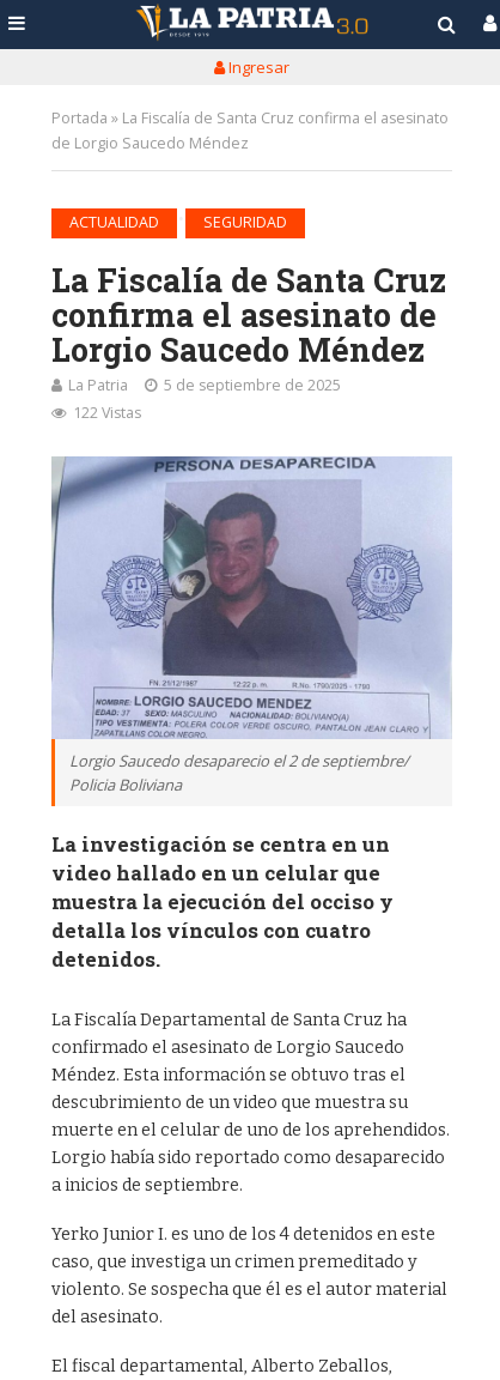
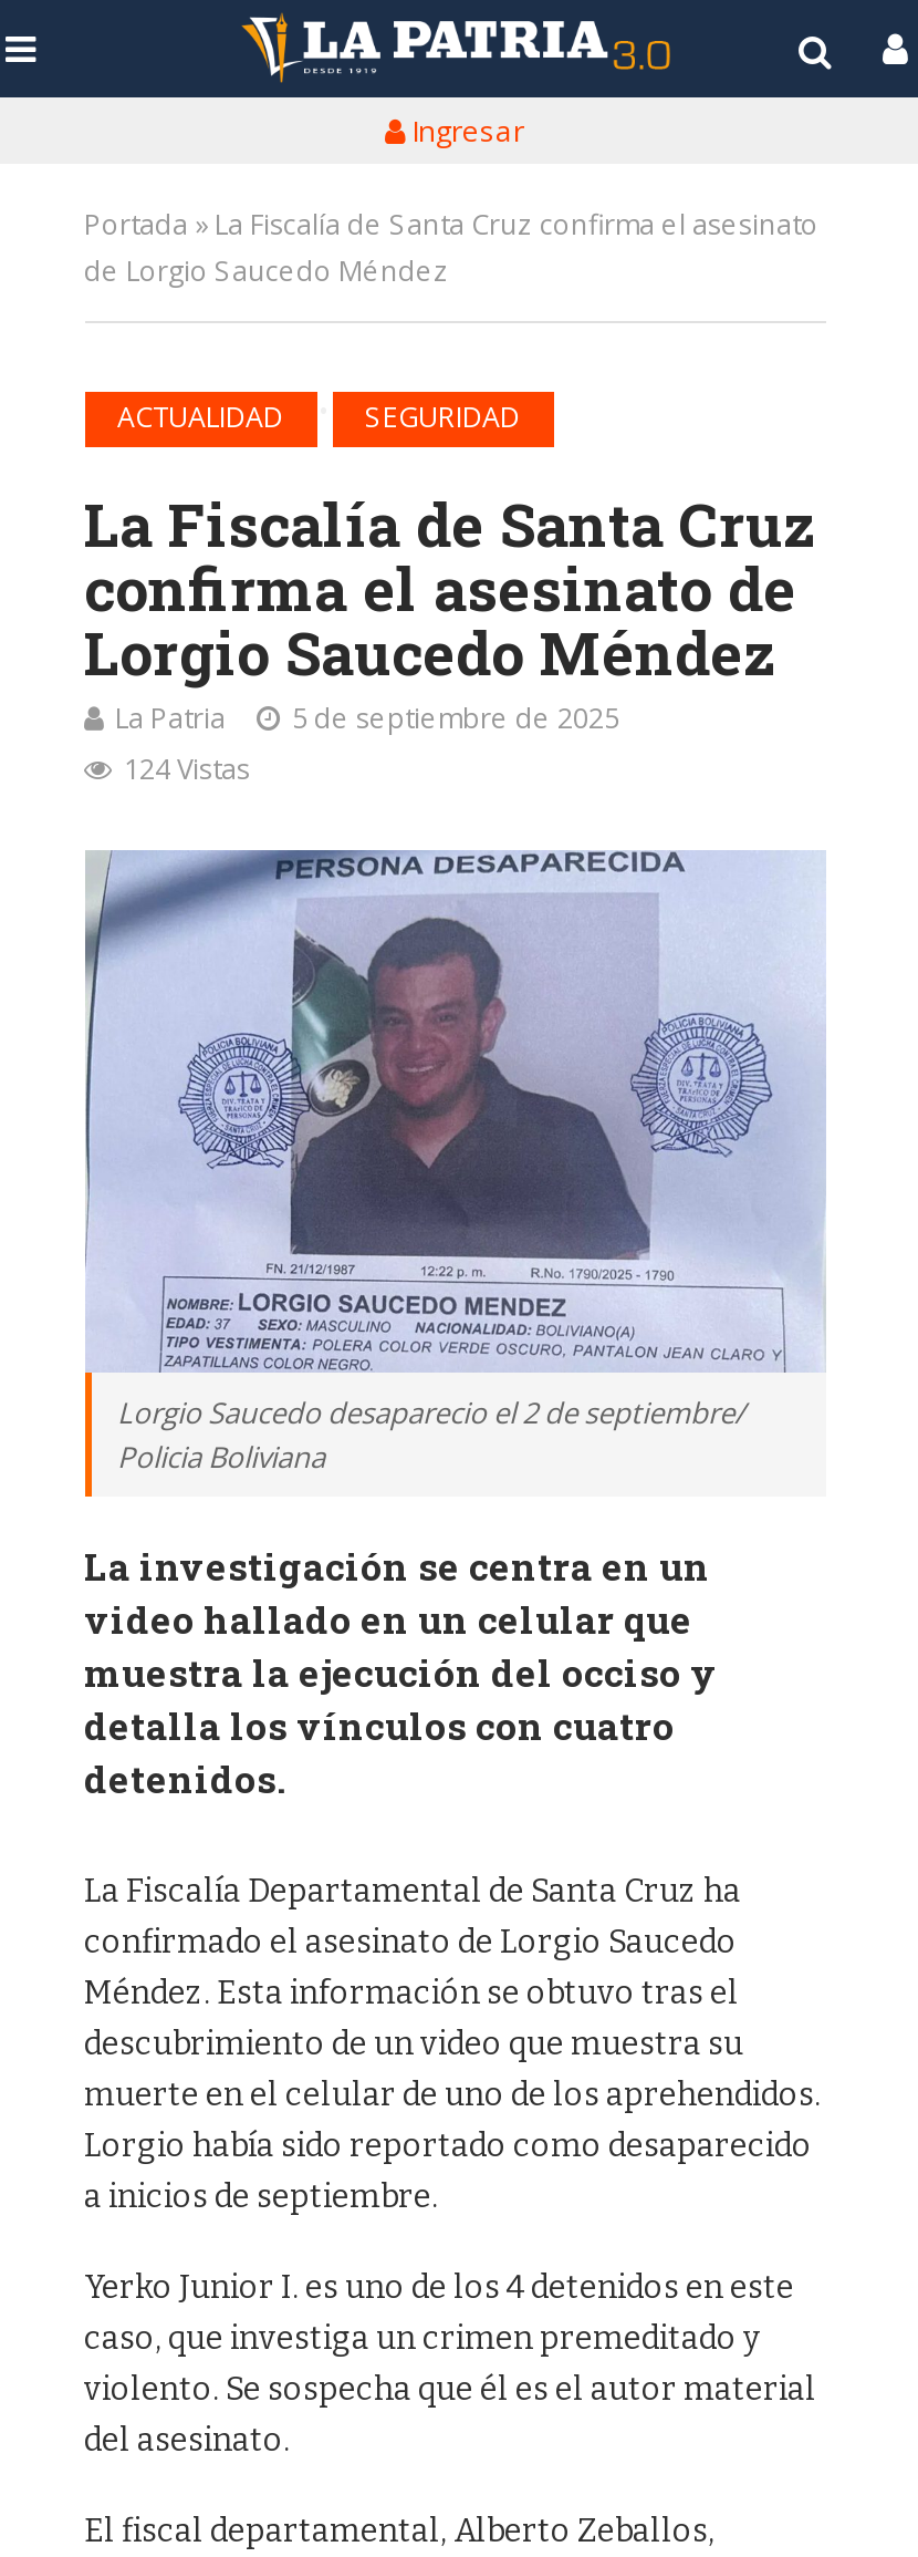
[72,402,141,423] 122 Vistas -> [124,750,250,788] 124 Vistas

